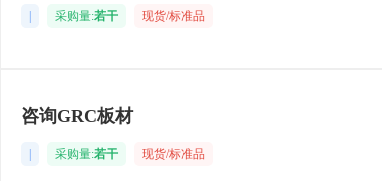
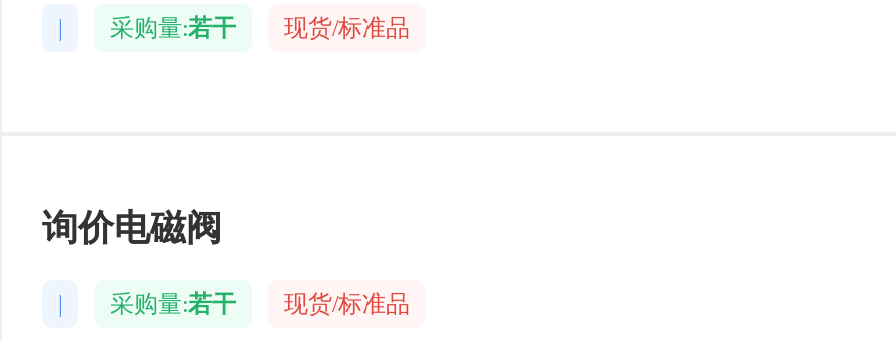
[21,106,133,126] 咨询GRC板材 -> [42,208,222,248] 询价电磁阀

